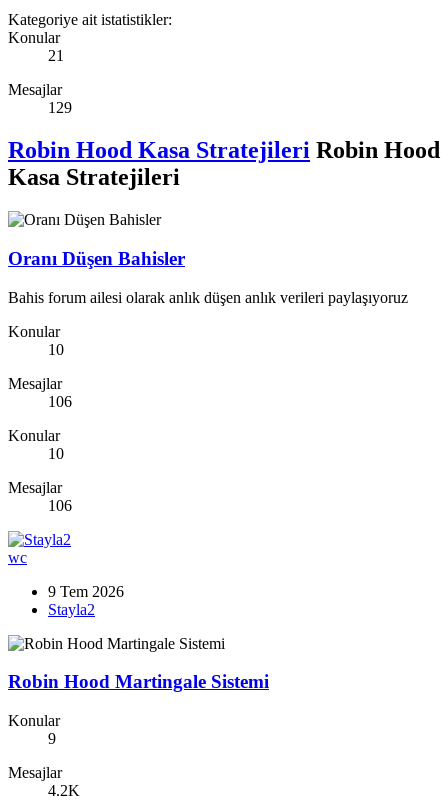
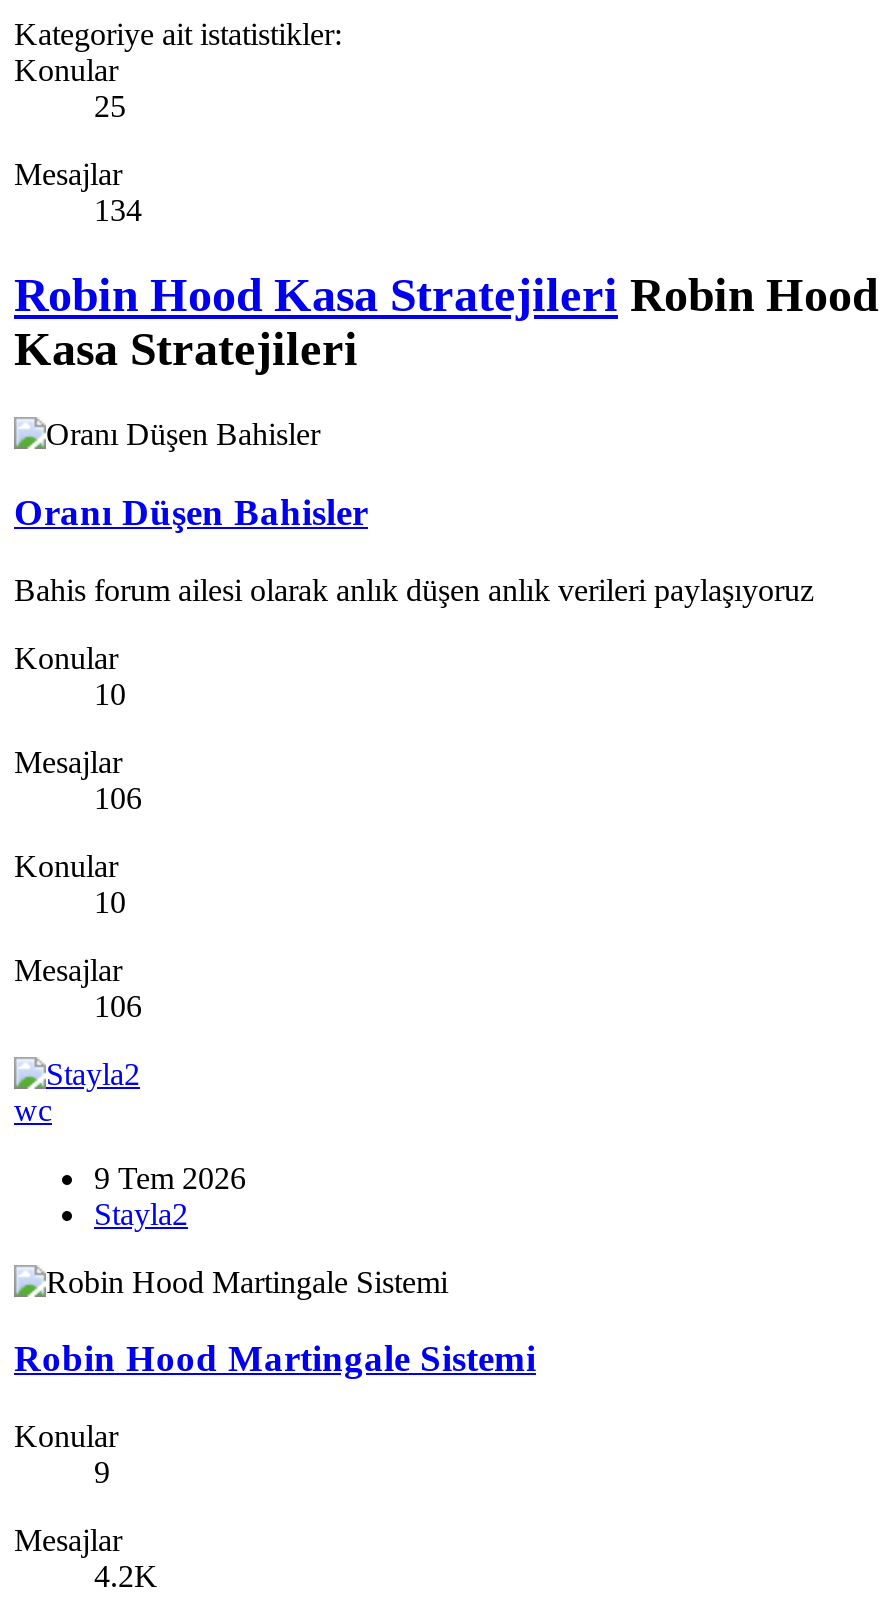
[48,47,64,64] 21 -> [94,90,126,124] 25
[48,99,72,116] 129 -> [94,194,142,228] 134

